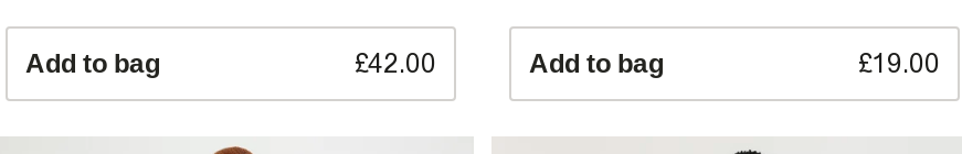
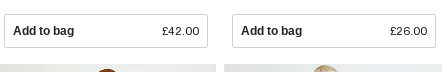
[858,48,940,79] £19.00 -> [390,24,427,38] £26.00

